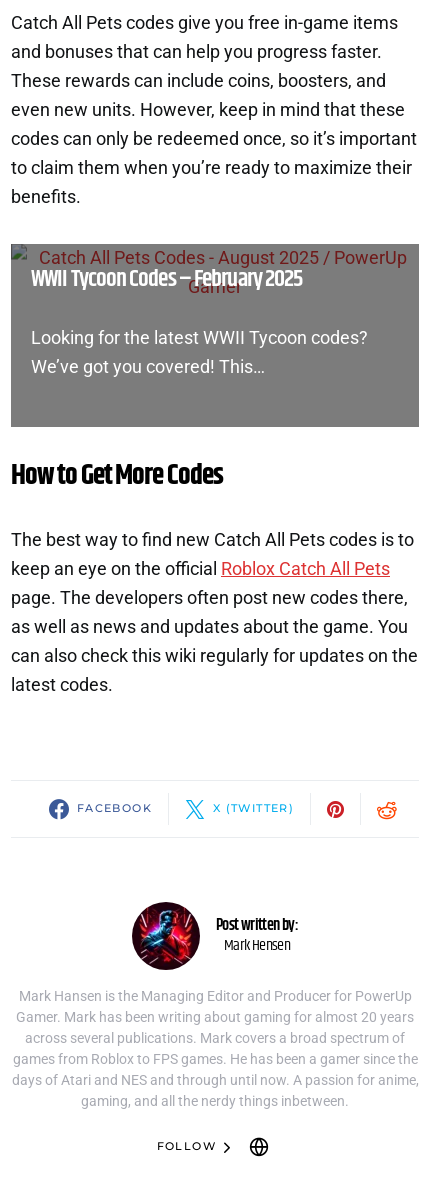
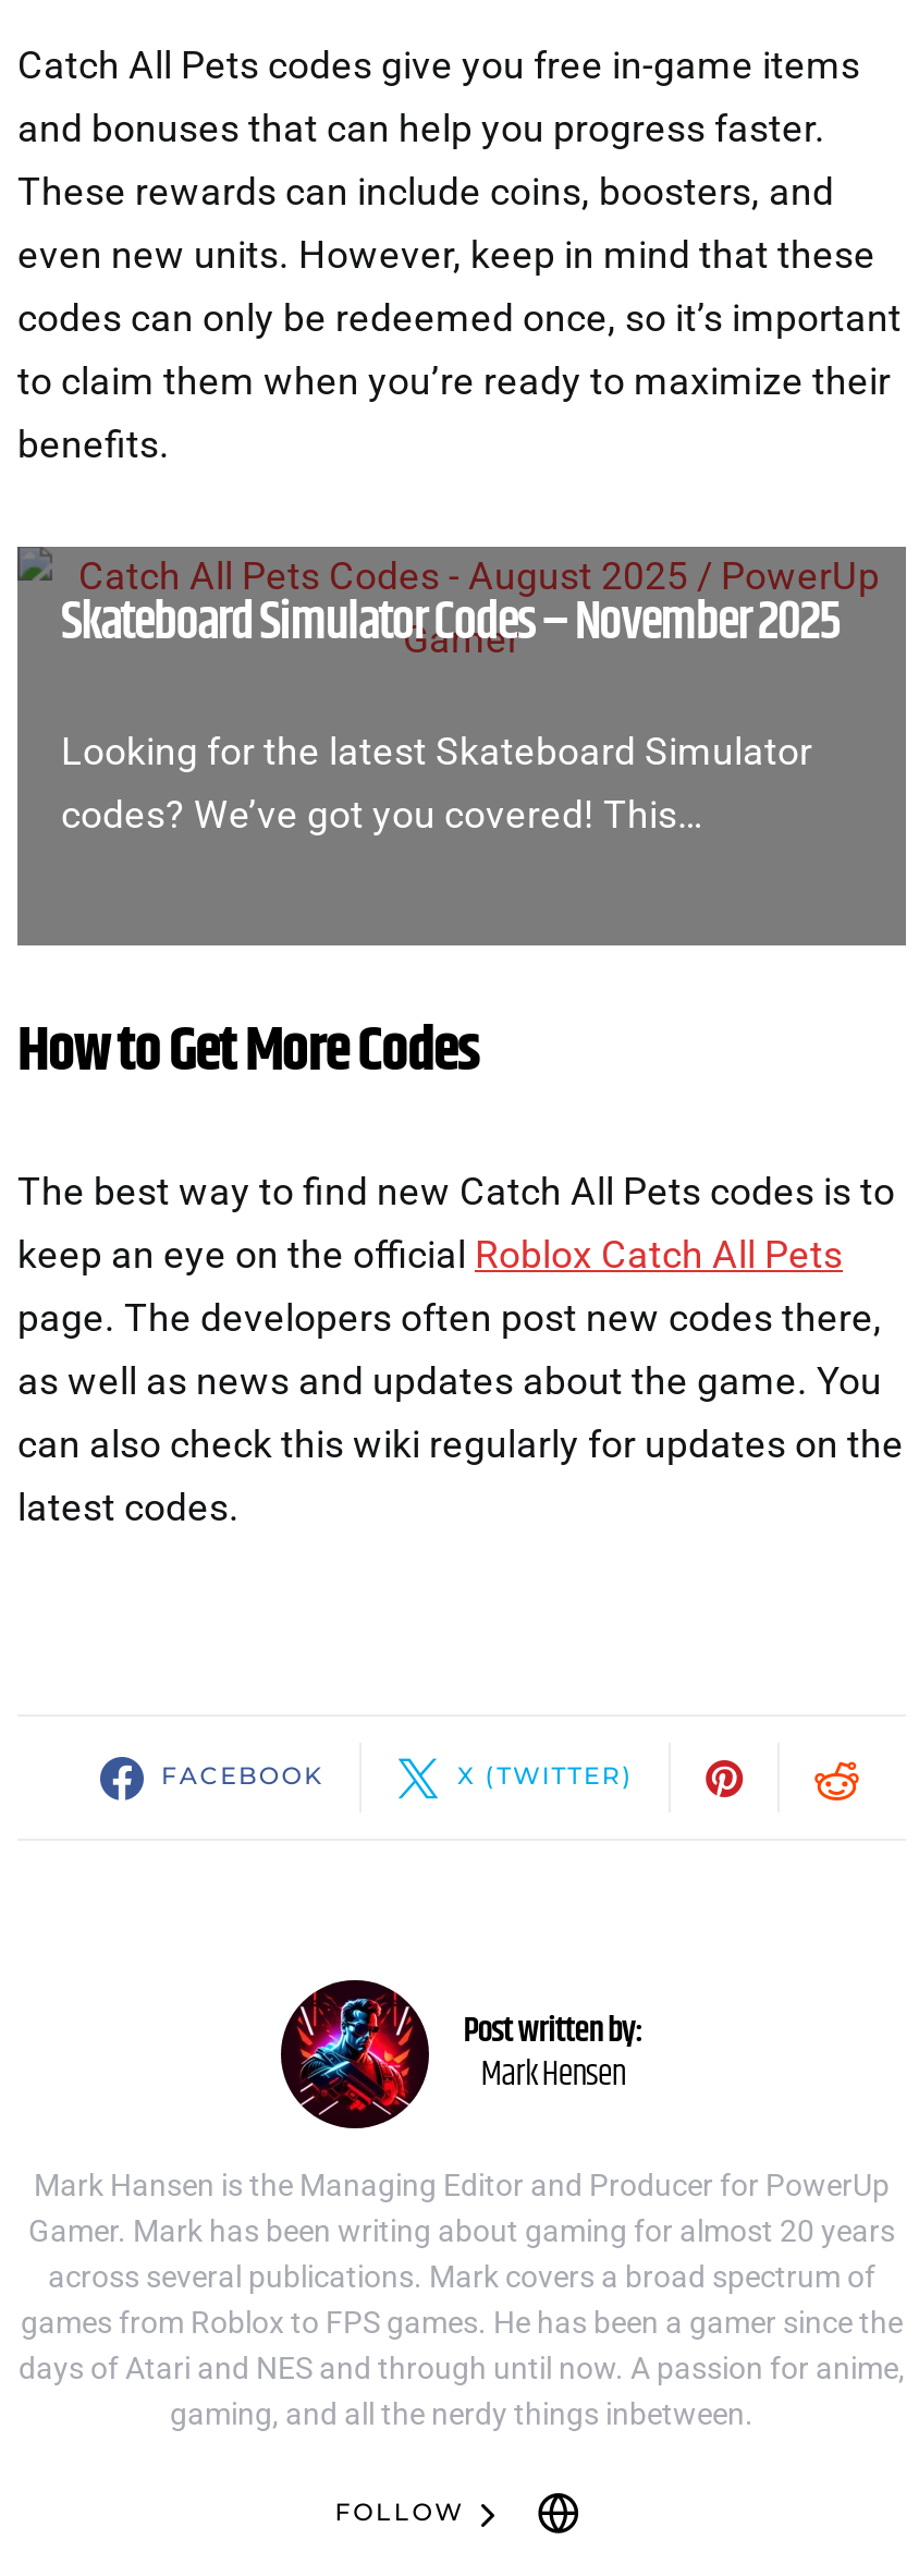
[31,261,302,297] WWII Tycoon Codes – February 2025 -> [61,583,839,662] Skateboard Simulator Codes – November 2025
[31,328,368,377] Looking for the latest WWII Tycoon codes? | We’ve got you covered! This… -> [61,729,812,836] Looking for the latest Skateboard Simulator | codes? We’ve got you covered! This…

